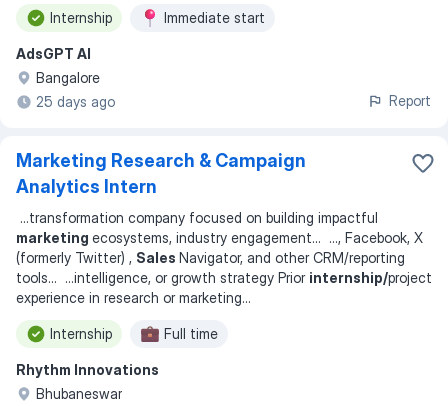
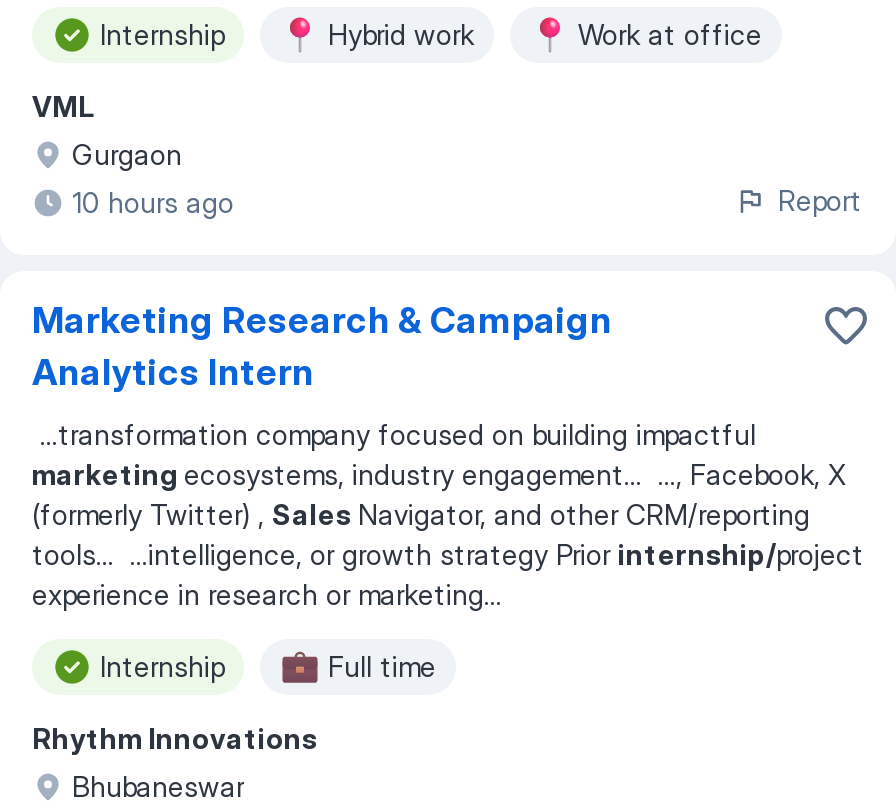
[164,9,265,26] Immediate start -> [328,17,762,51] Hybrid work | Work at office
[16,45,115,110] AdsGPT AI | Bangalore | 25 days ago -> [32,89,234,219] VML | Gurgaon | 10 hours ago

